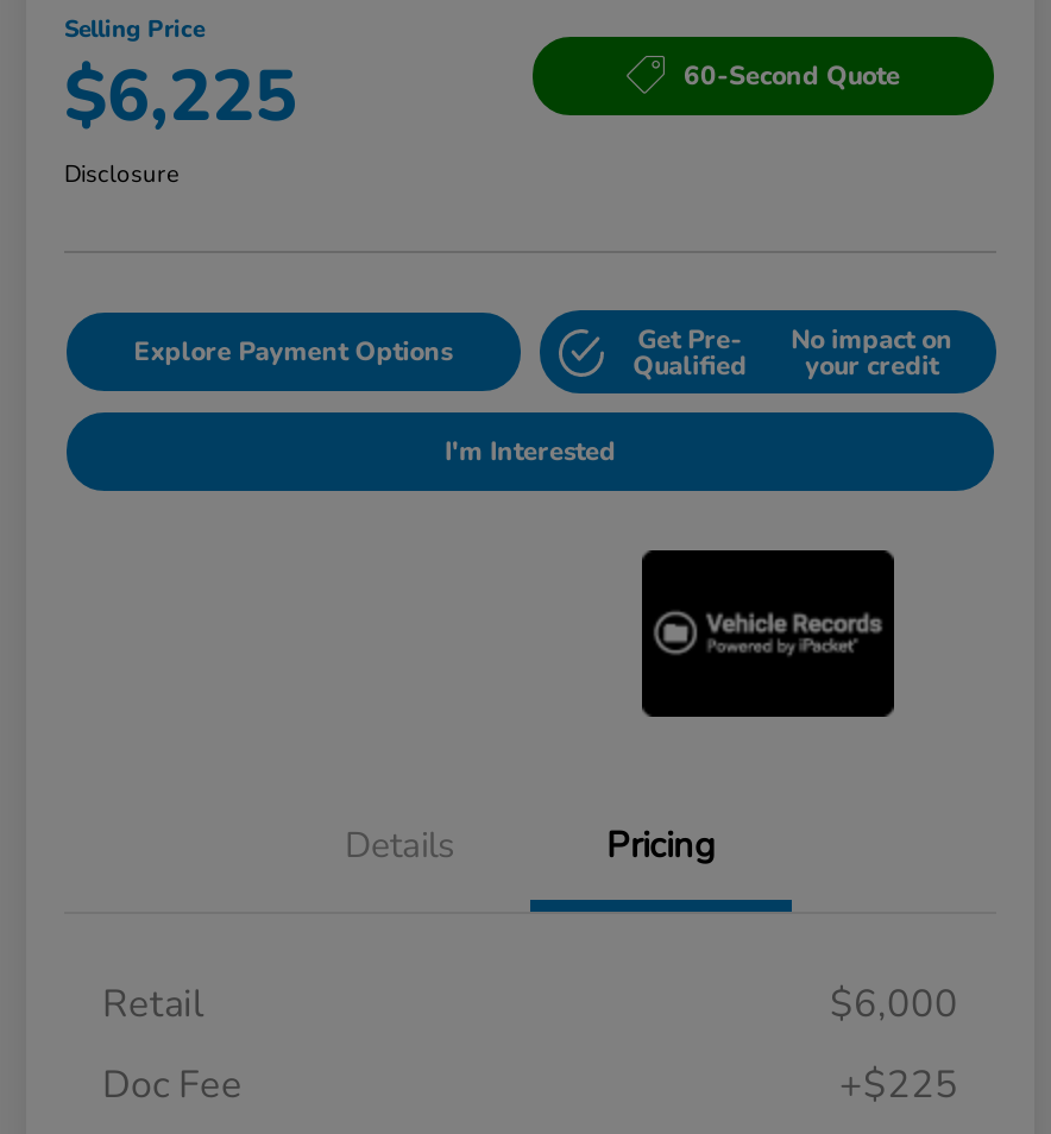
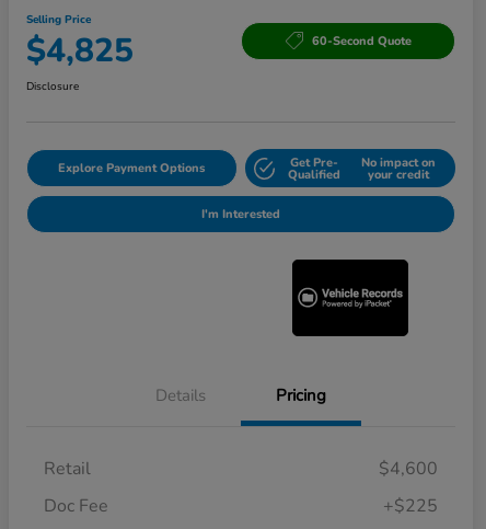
[64,50,297,147] $6,225 -> [26,29,134,74] $4,825
[830,979,958,1032] $6,000 -> [379,457,438,481] $4,600

